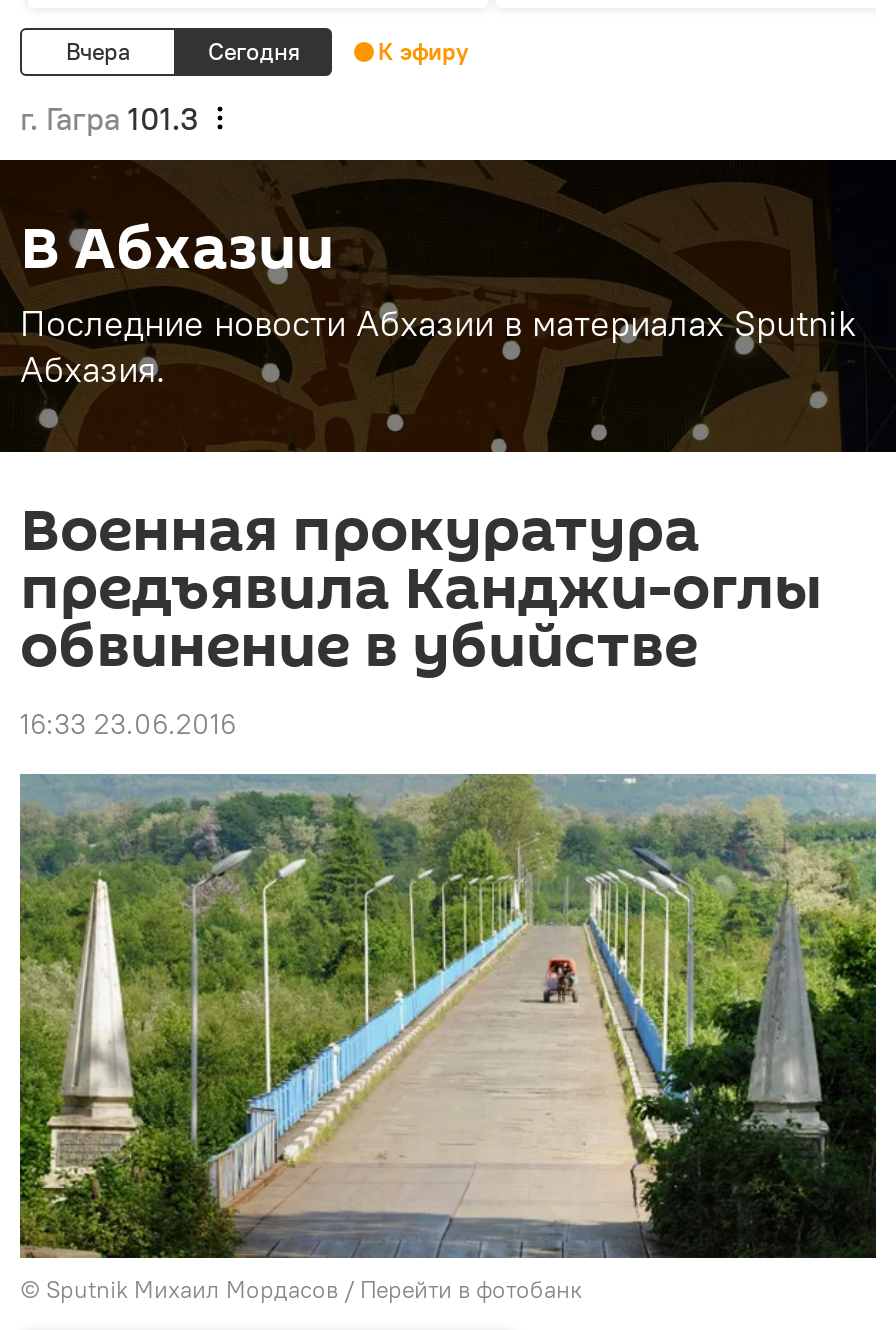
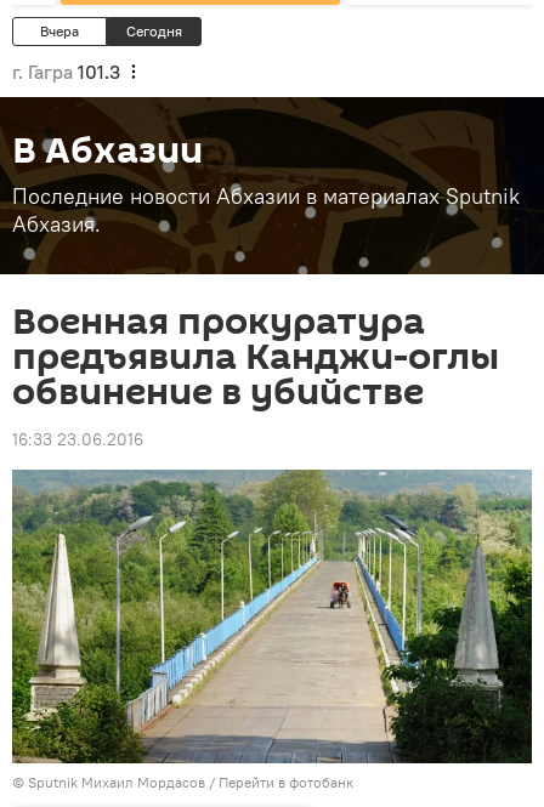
[378,36,468,66] К эфиру -> none

